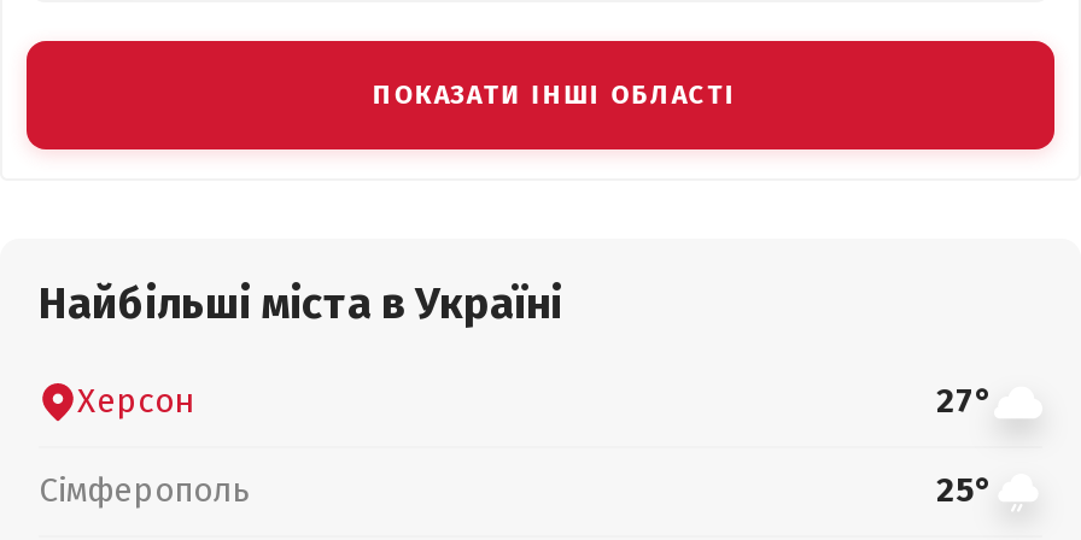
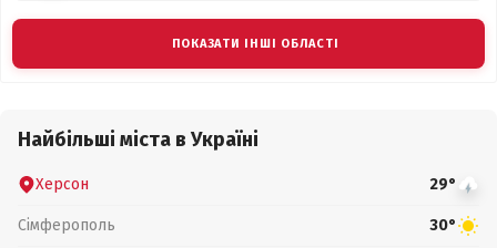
[936,381,994,422] 27° -> [429,175,457,194] 29°
[936,470,994,511] 25° -> [429,216,457,235] 30°

